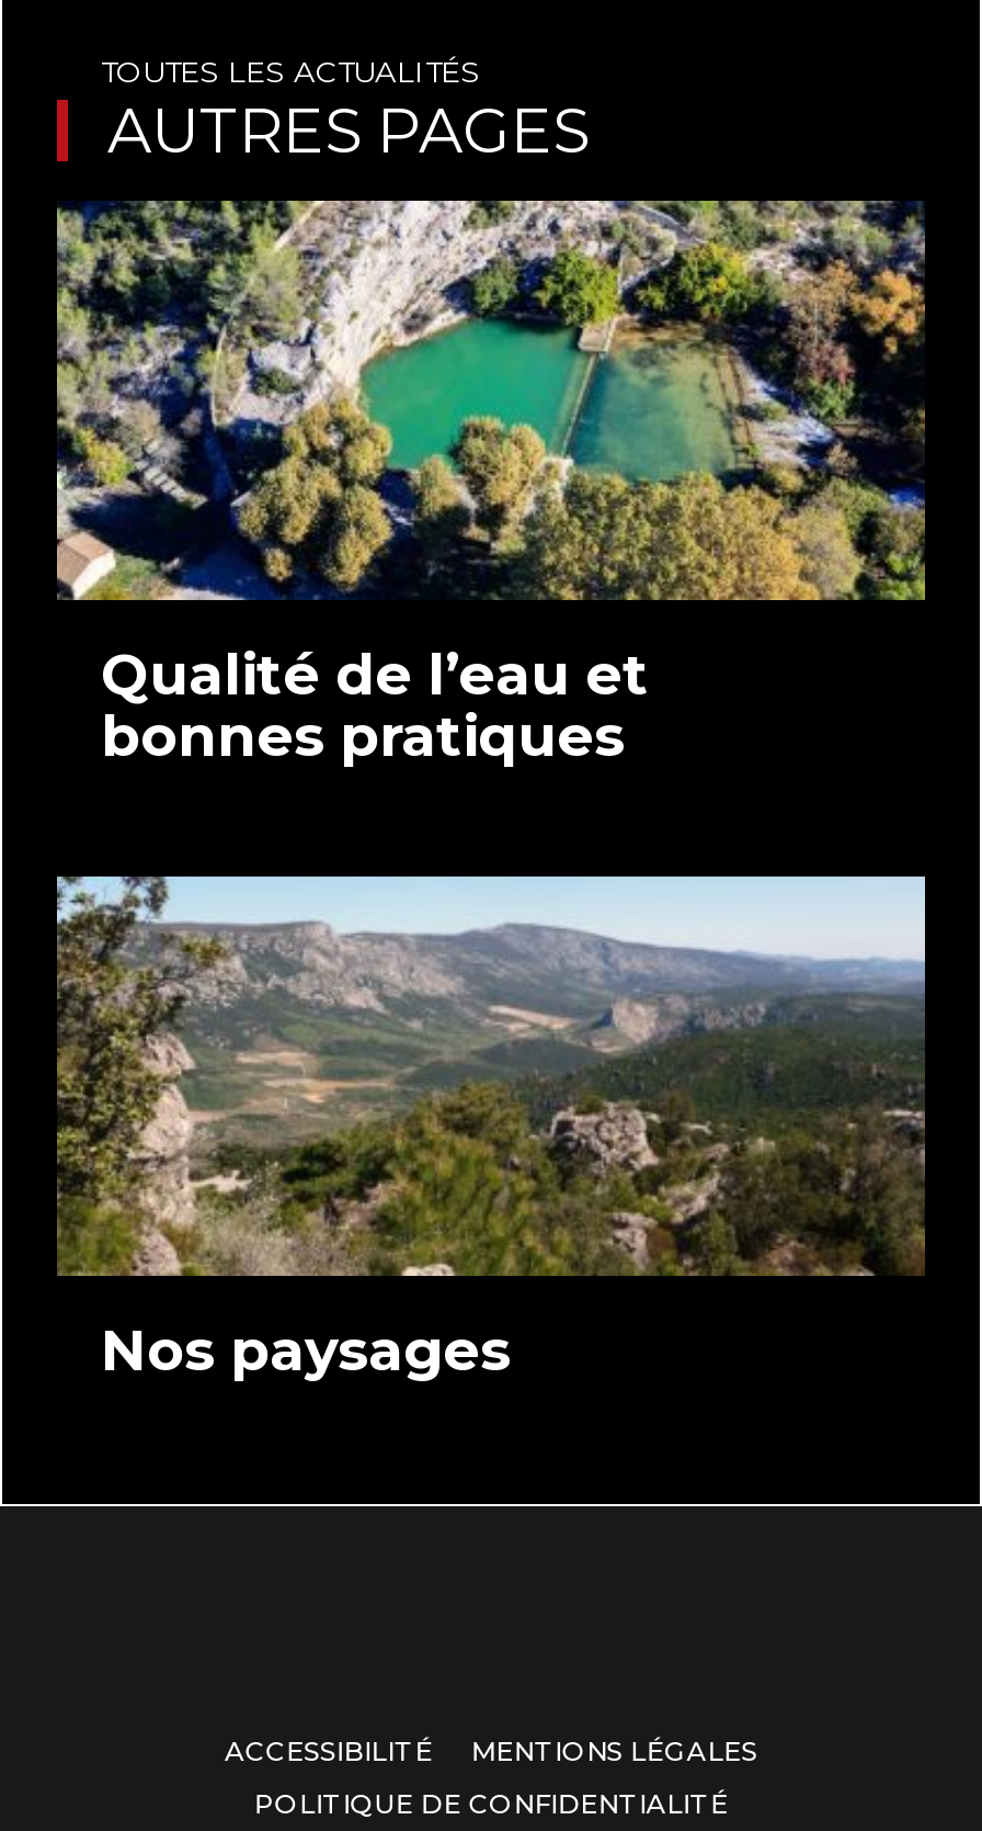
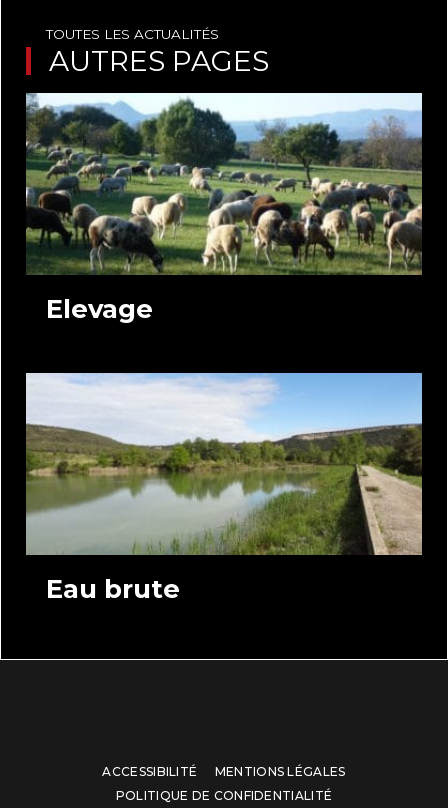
[55,199,927,768] [image] | Qualité de l’eau et | bonnes pratiques -> [26,92,423,324] [image] | Elevage
[55,877,925,1383] [image] | Nos paysages -> [25,373,422,604] [image] | Eau brute

